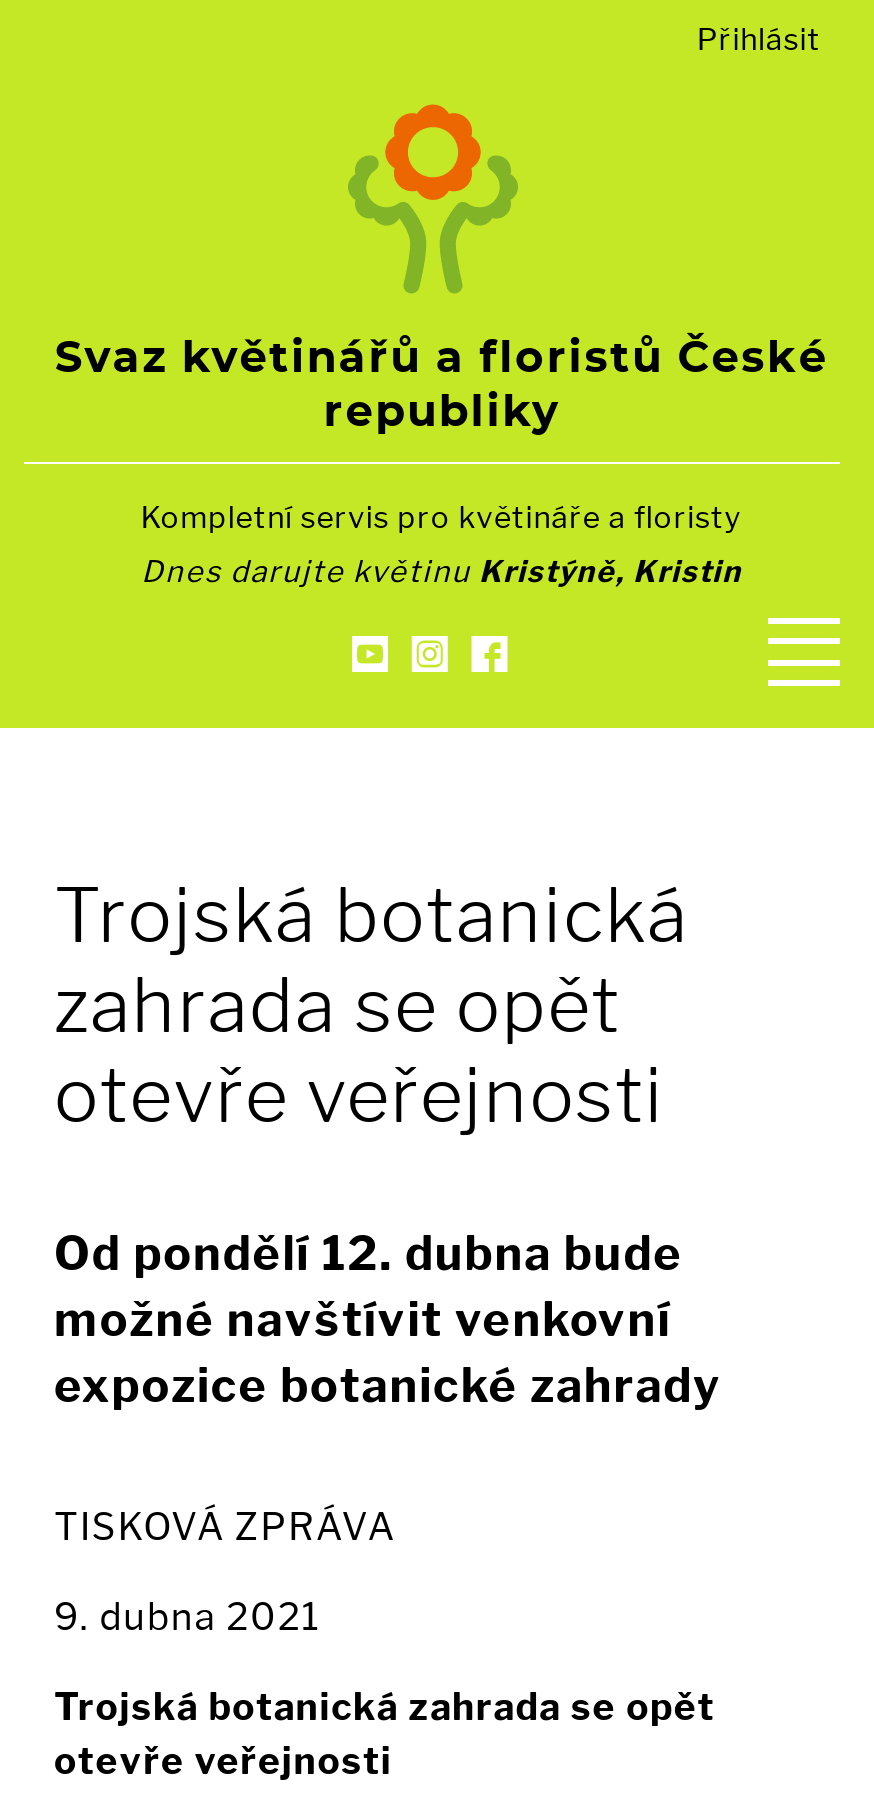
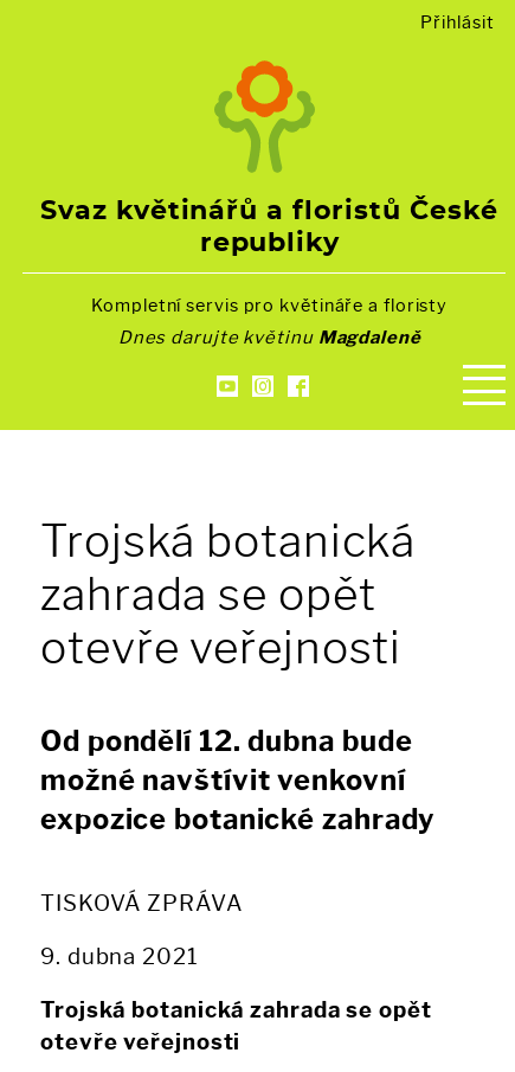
[141,554,742,590] Dnes darujte květinu Kristýně, Kristin -> [118,327,421,348] Dnes darujte květinu Magdaleně

